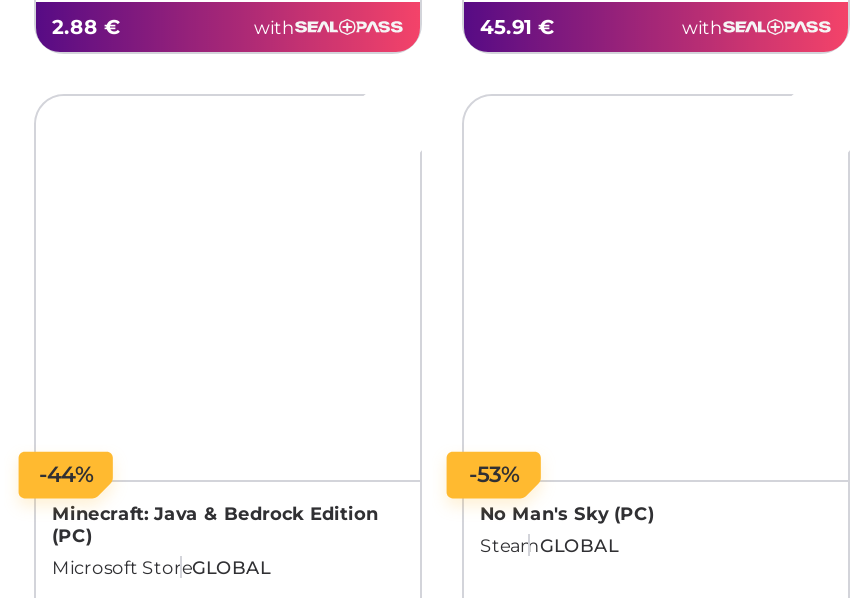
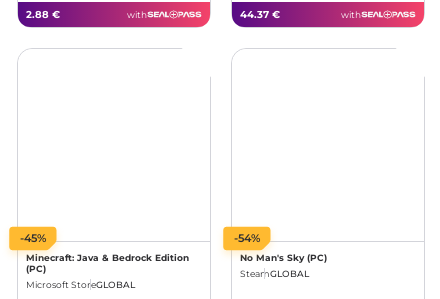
[480,14,554,40] 45.91 € -> [240,8,280,21] 44.37 €
[39,460,93,488] -44% -> [20,231,46,245] -45%
[469,460,519,488] -53% -> [234,231,260,245] -54%

